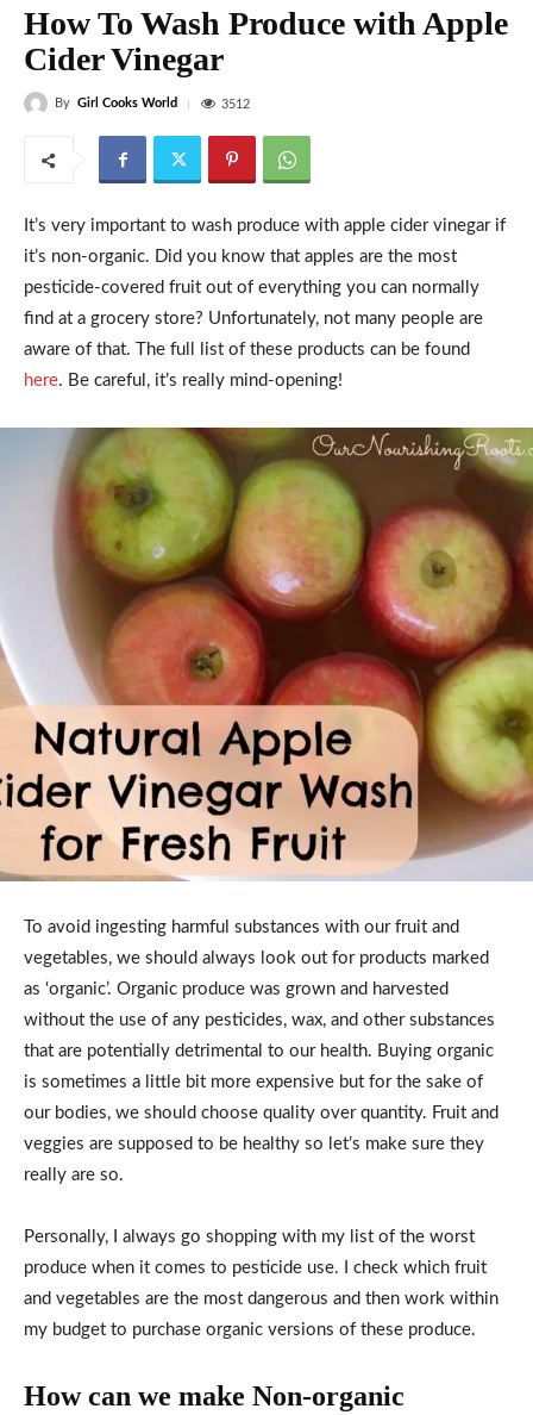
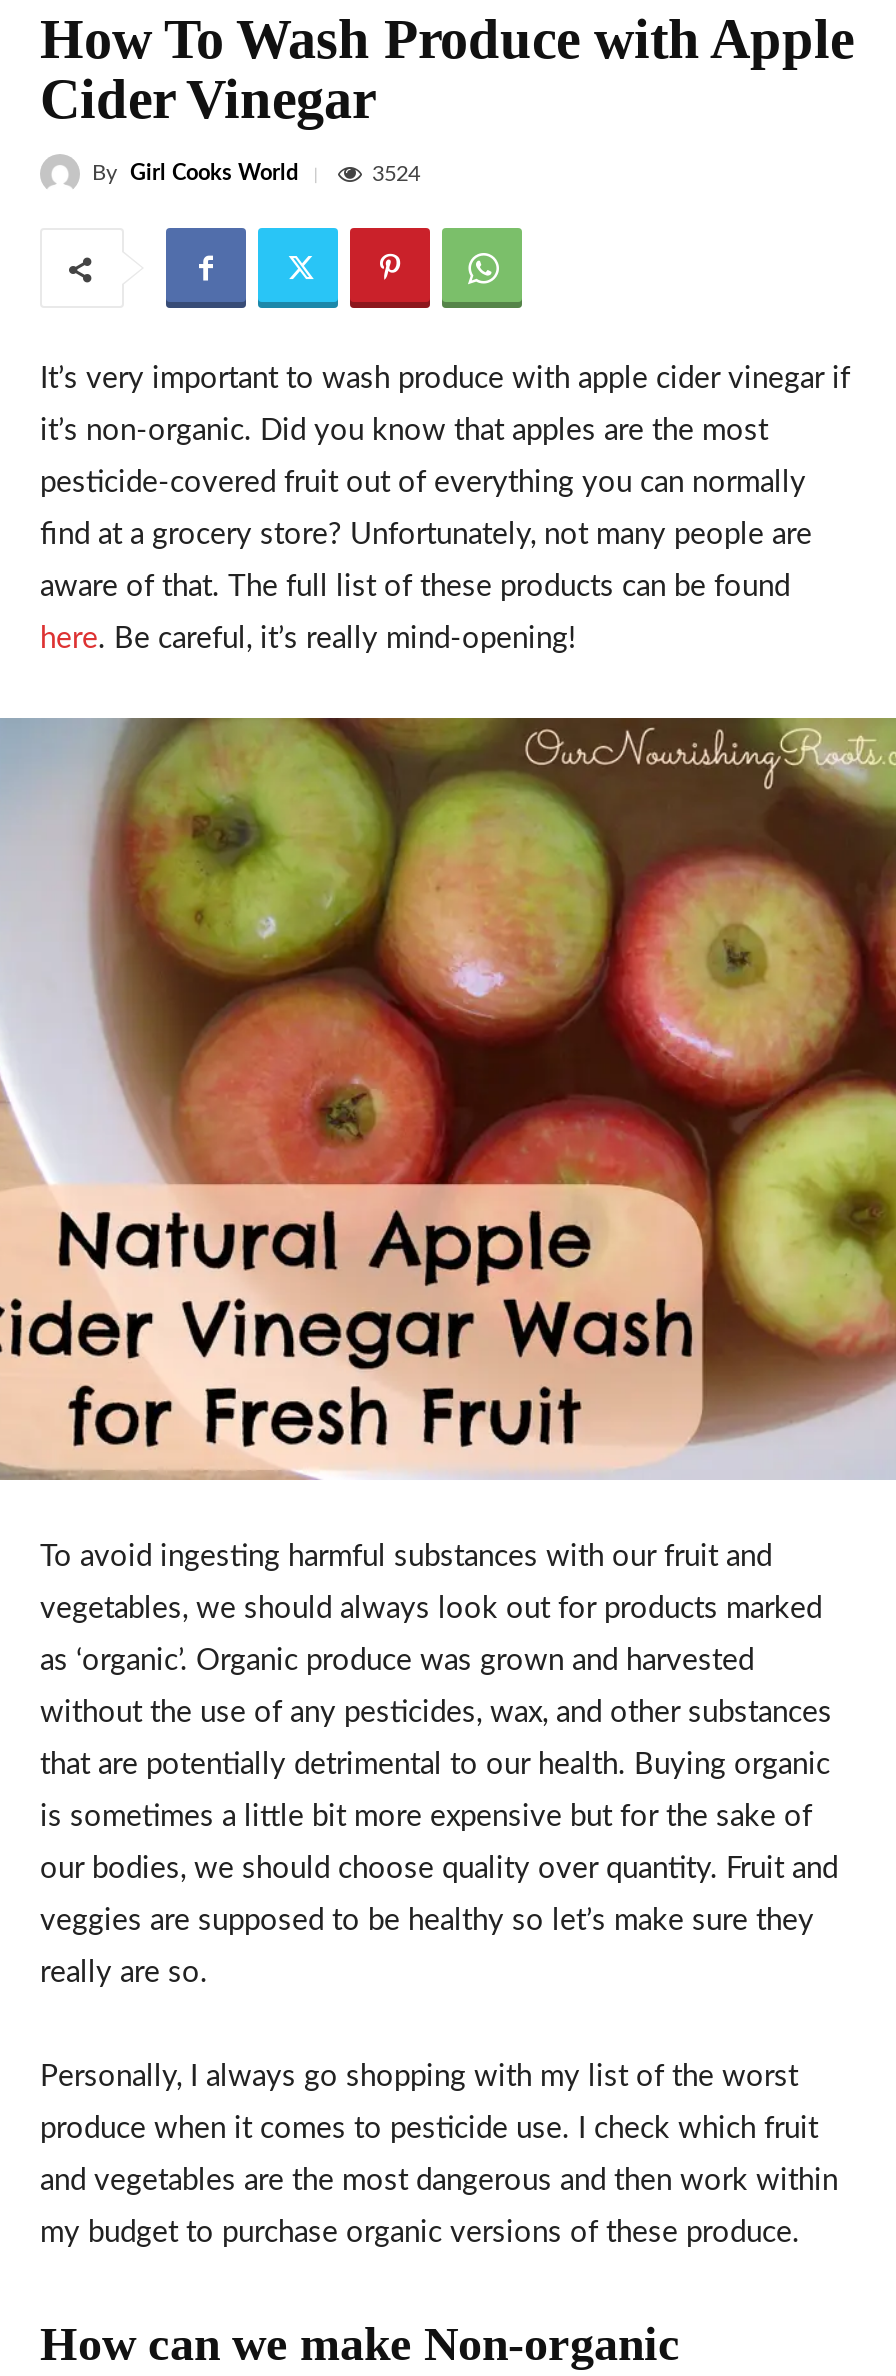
[221,97,250,110] 3512 -> [372,163,420,185] 3524

